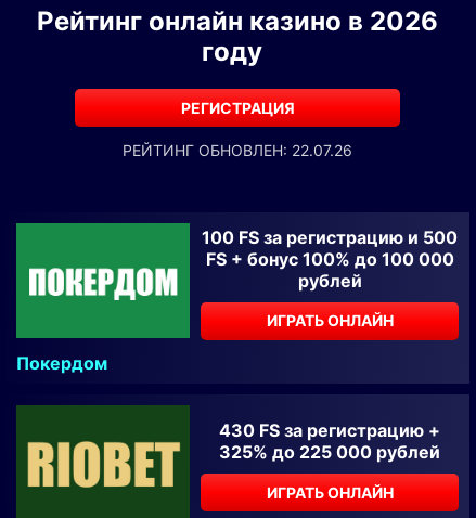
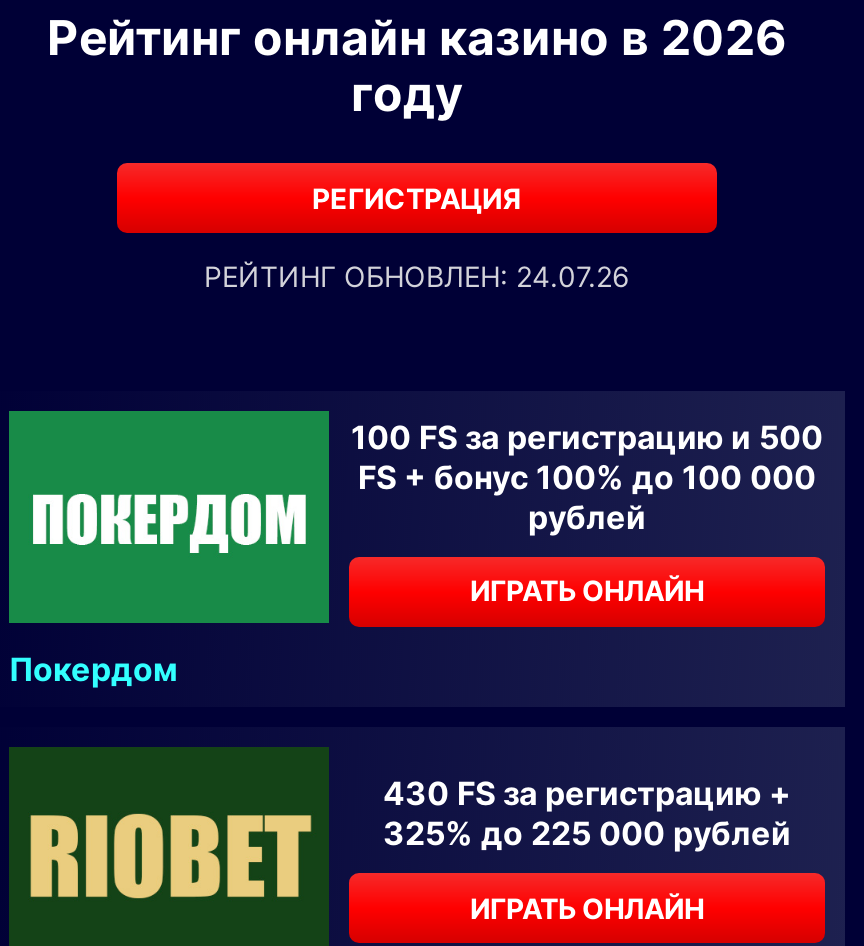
[123,141,352,159] РЕЙТИНГ ОБНОВЛЕН: 22.07.26 -> [204,259,630,293] РЕЙТИНГ ОБНОВЛЕН: 24.07.26

